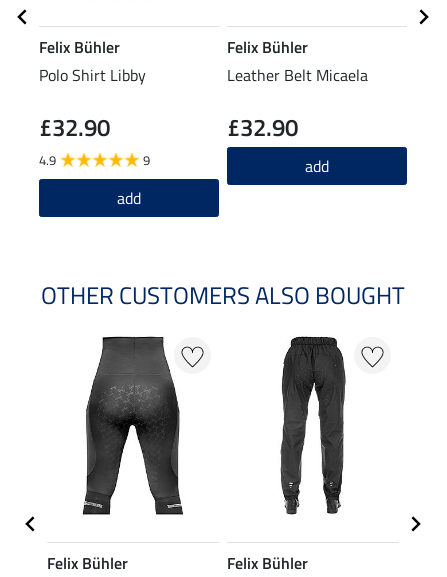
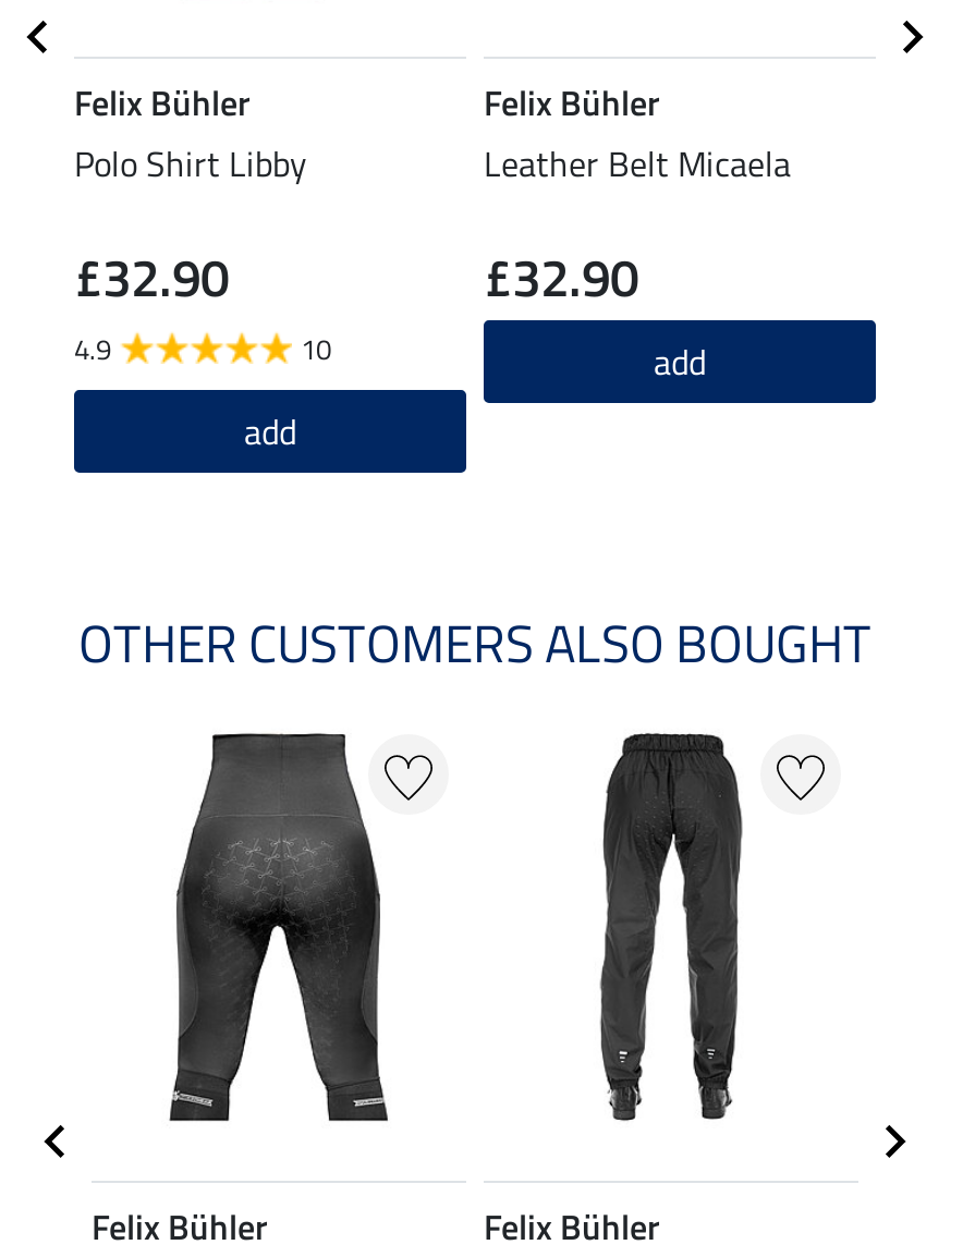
[143,150,150,170] 9 -> [301,328,331,371] 10

